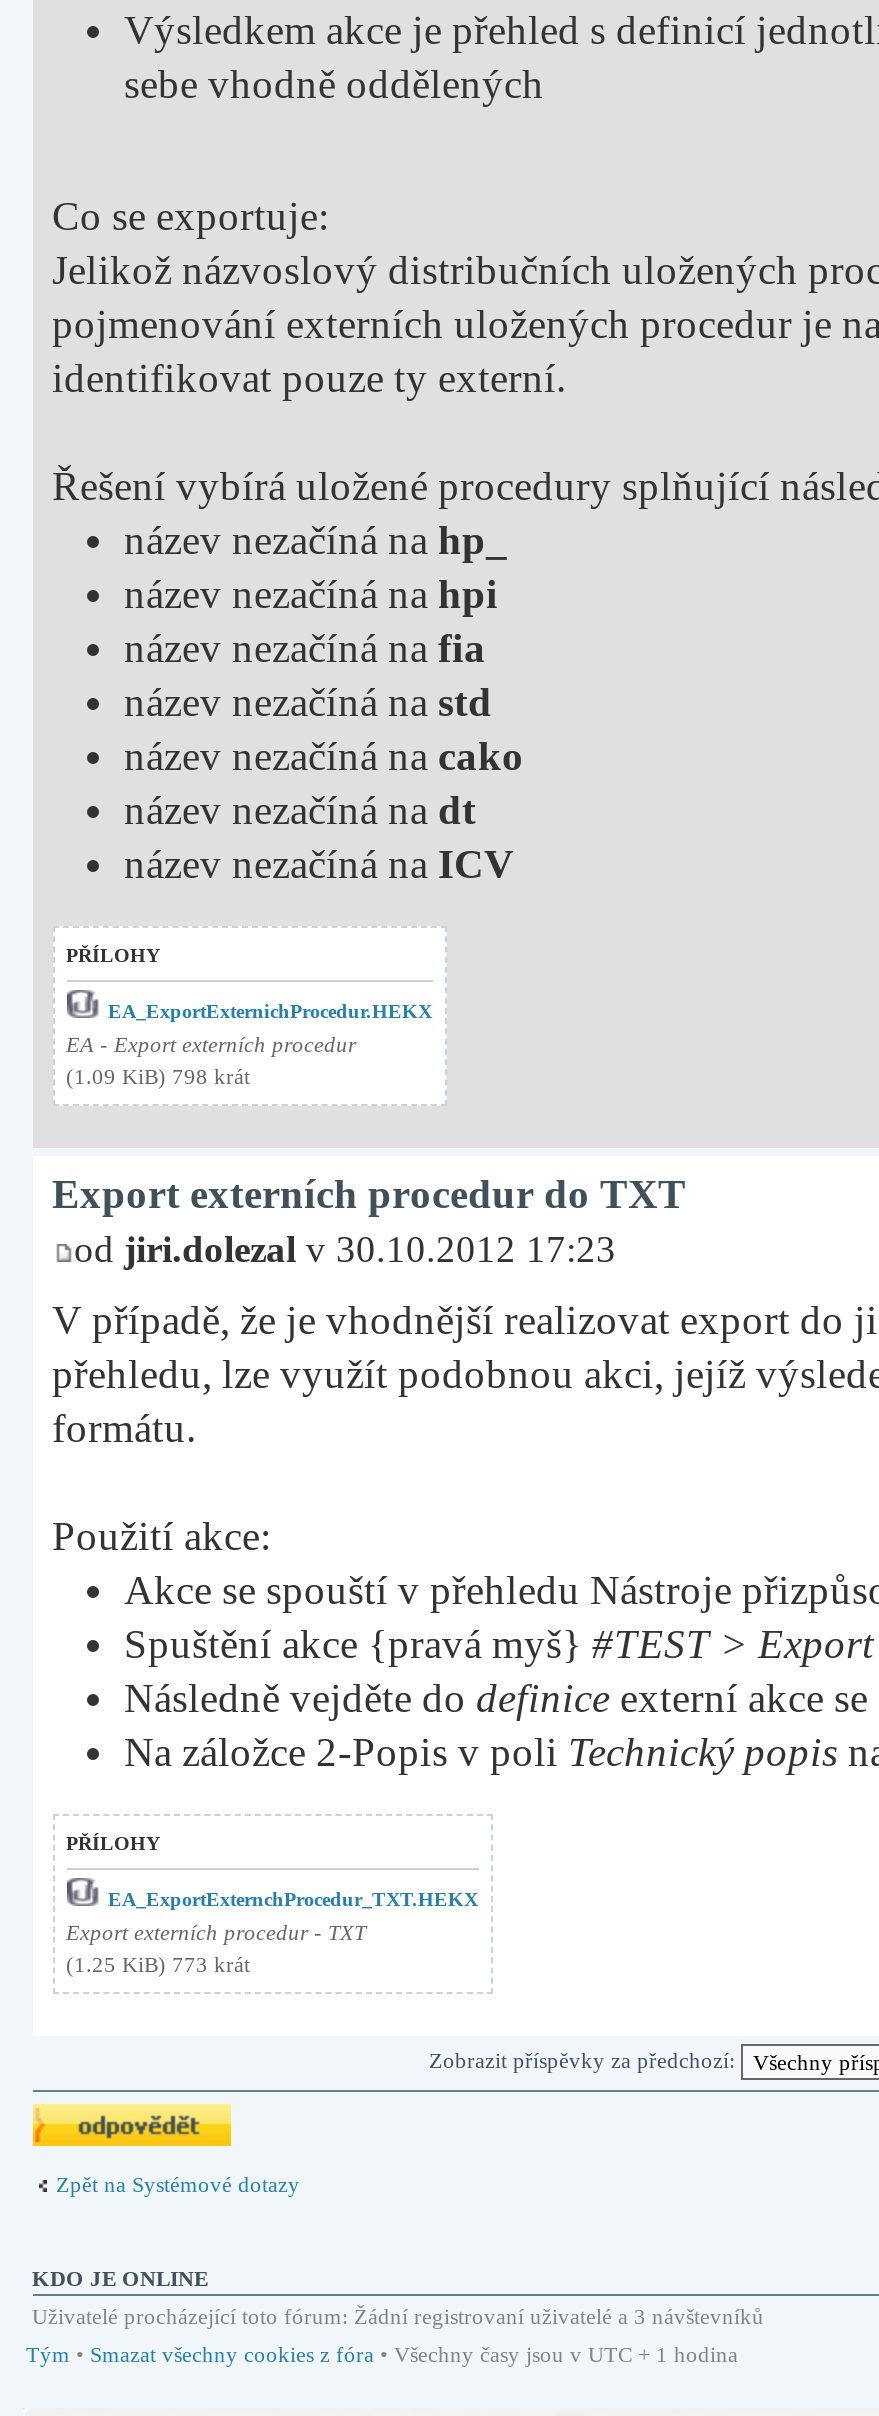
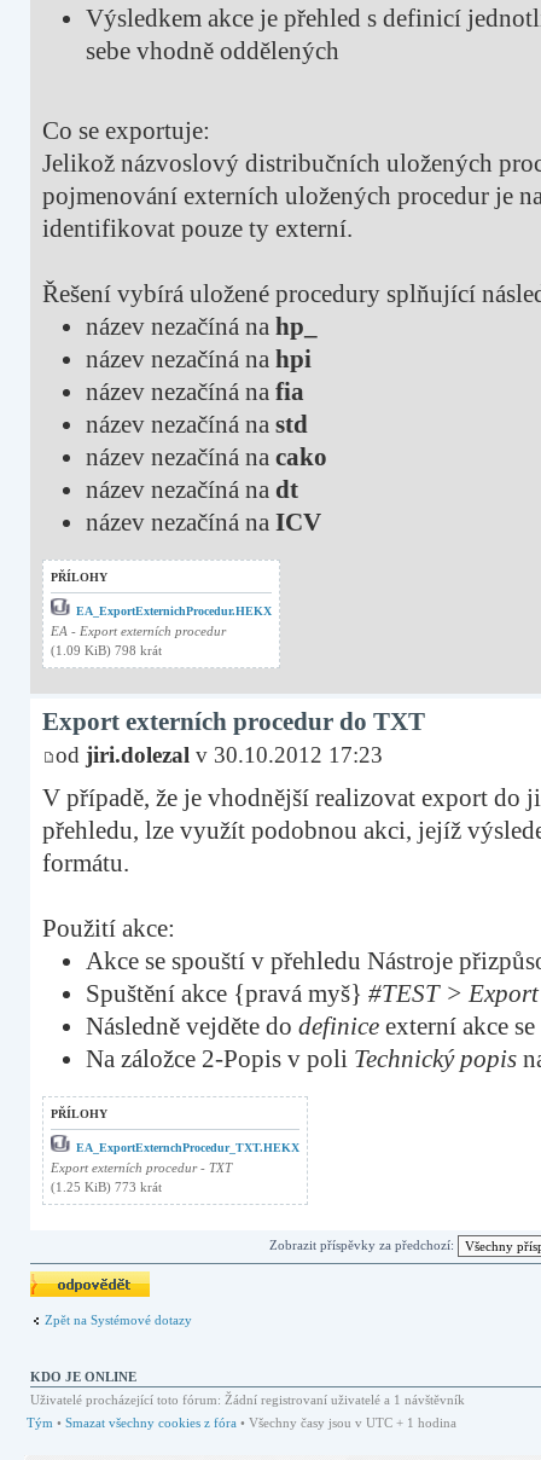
[32,2304,764,2328] Uživatelé procházející toto fórum: Žádní registrovaní uživatelé a 3 návštevníků -> [30,1393,464,1407] Uživatelé procházející toto fórum: Žádní registrovaní uživatelé a 1 návštěvník

